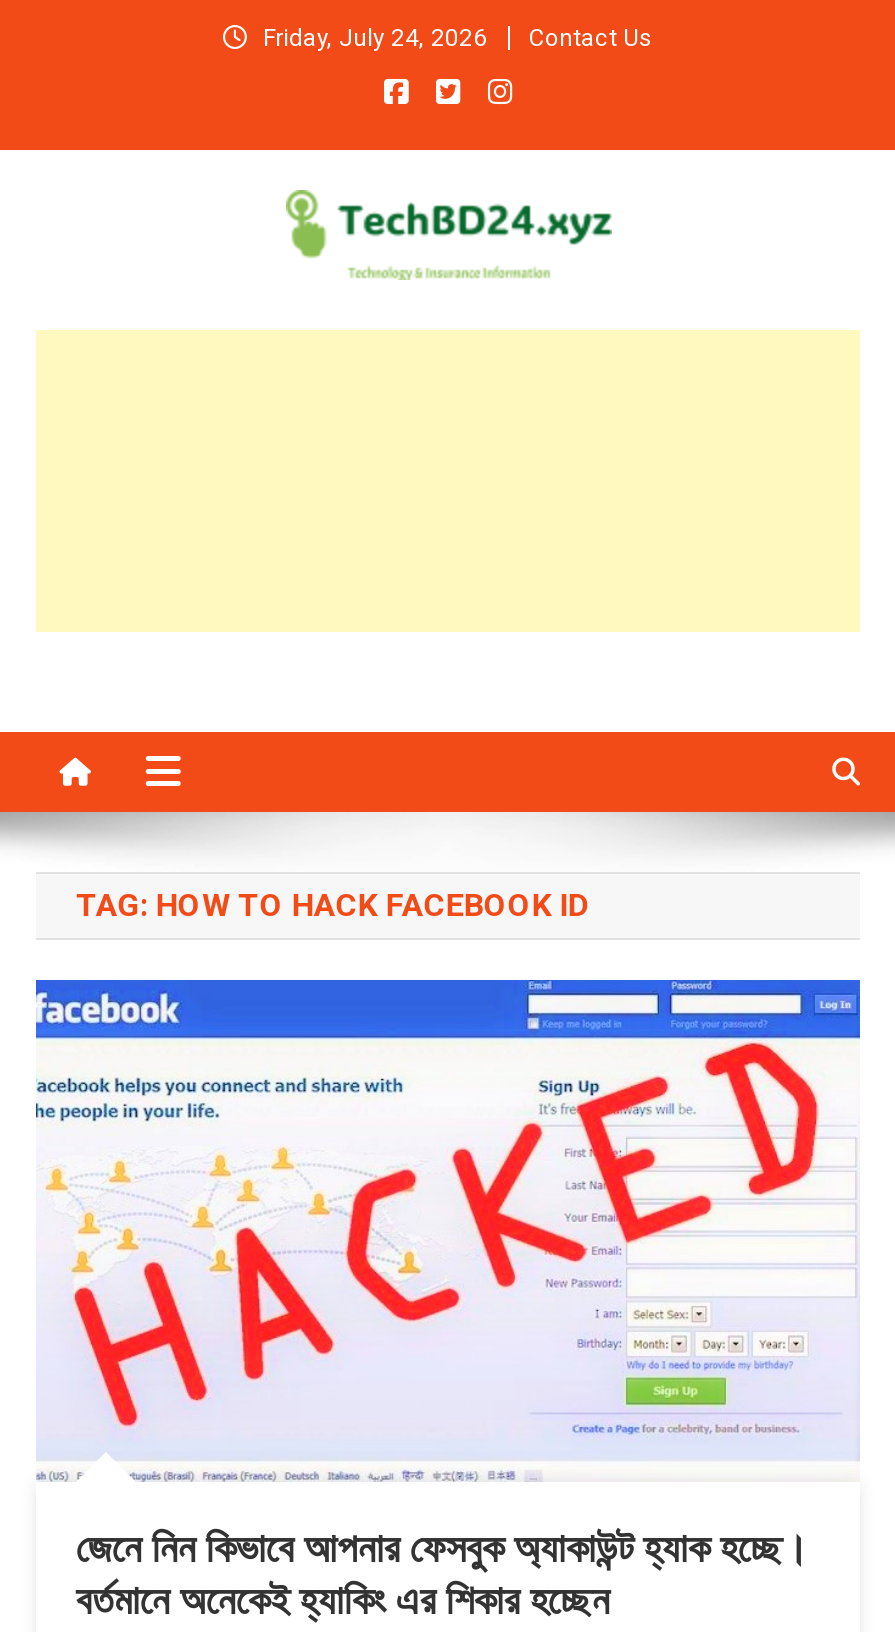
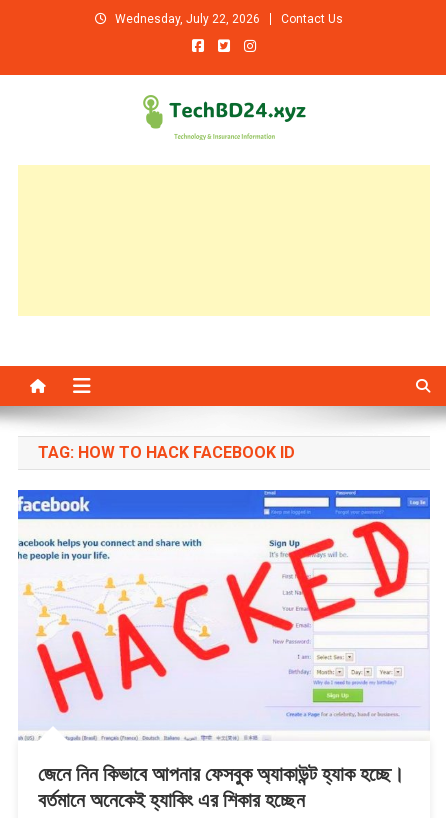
[263,24,487,52] Friday, July 24, 2026 -> [115,12,260,26] Wednesday, July 22, 2026

